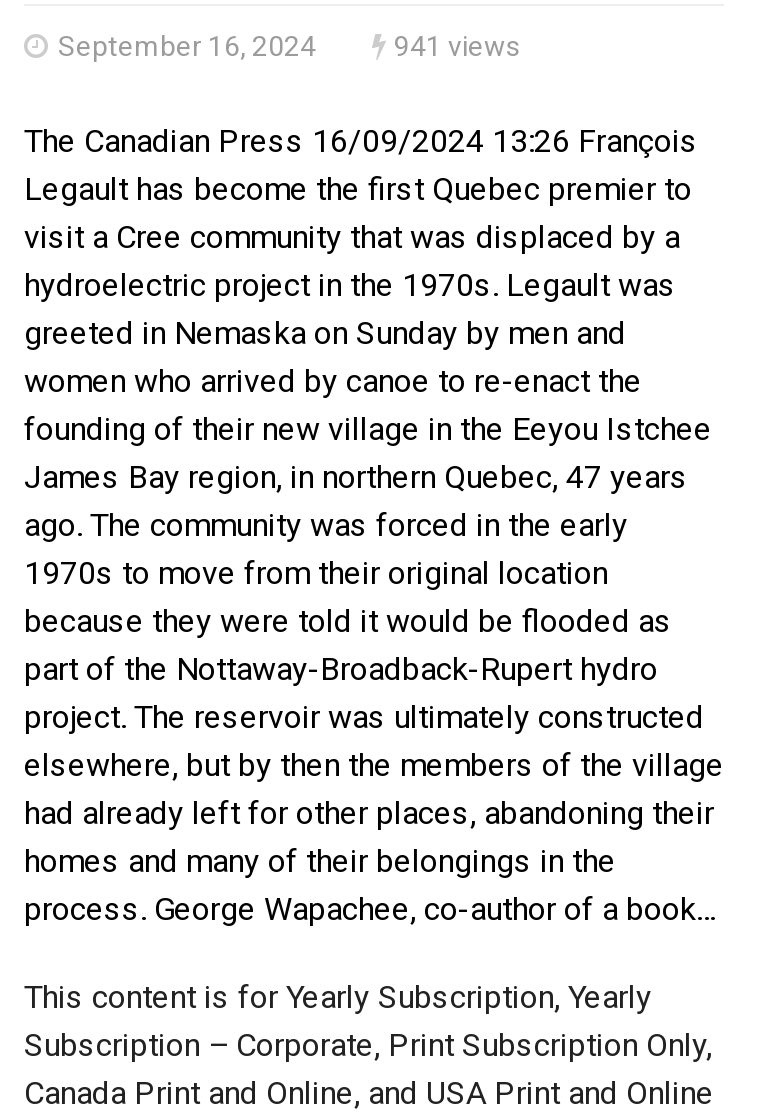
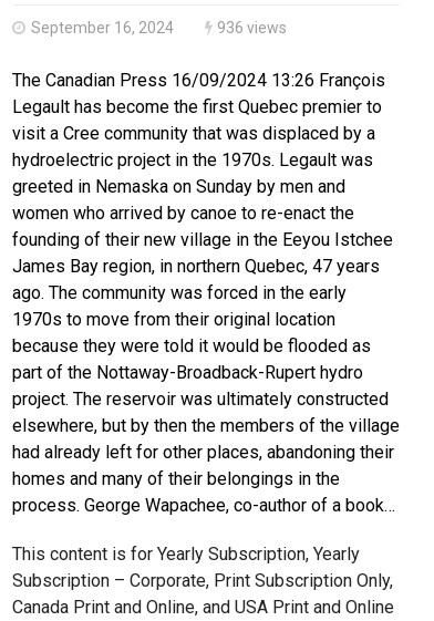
[394,29,520,61] 941 views -> [217,18,287,36] 936 views

